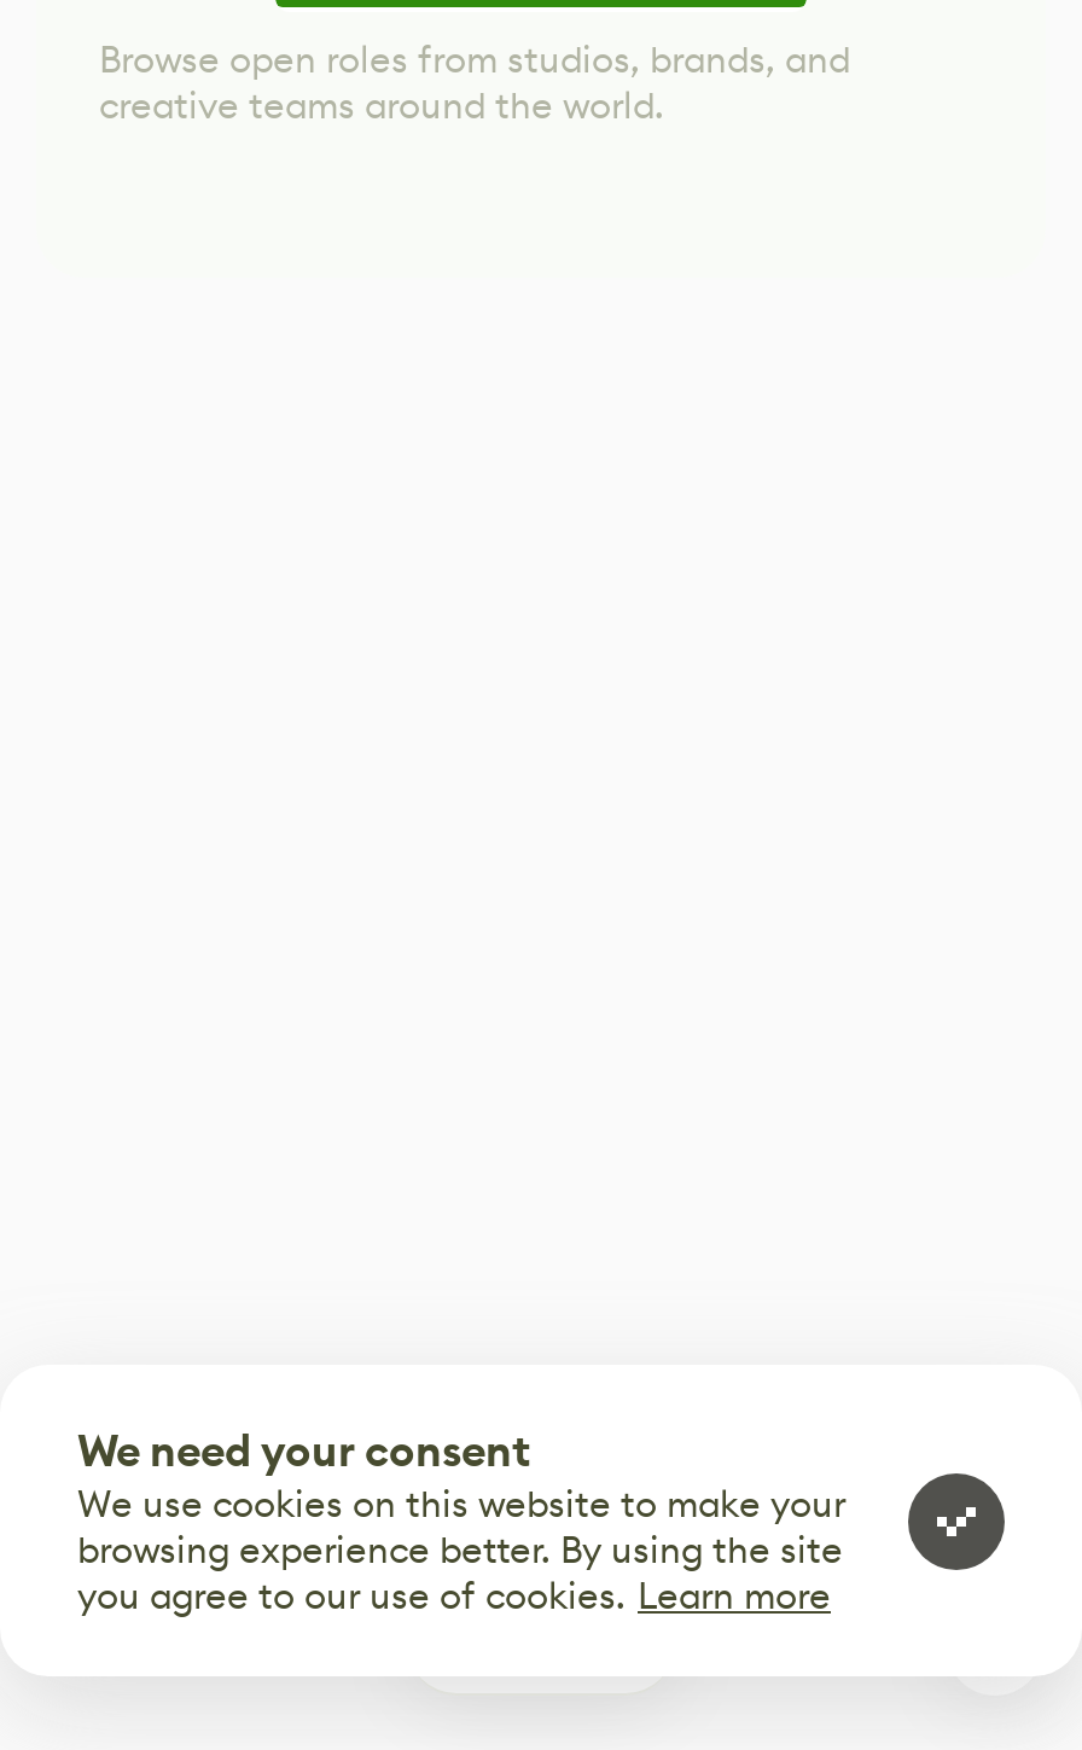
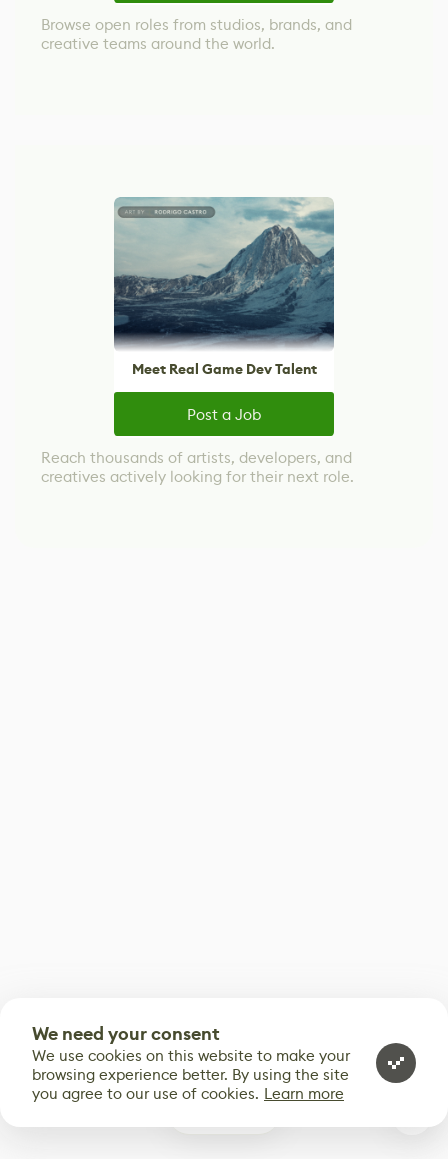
none -> [41,196,354,486] [image] | Meet Real Game Dev Talent | Post a Job | Reach thousands of artists, developers, and | creatives actively looking for their next role.

